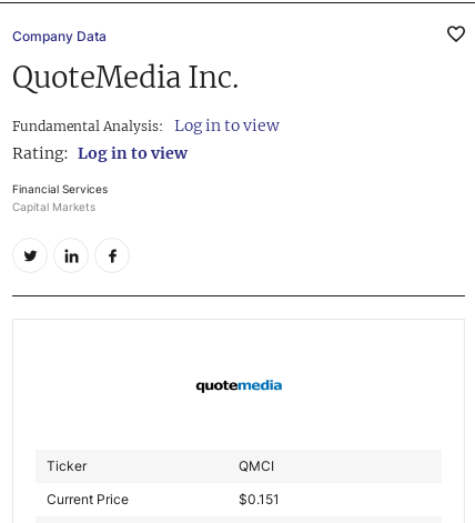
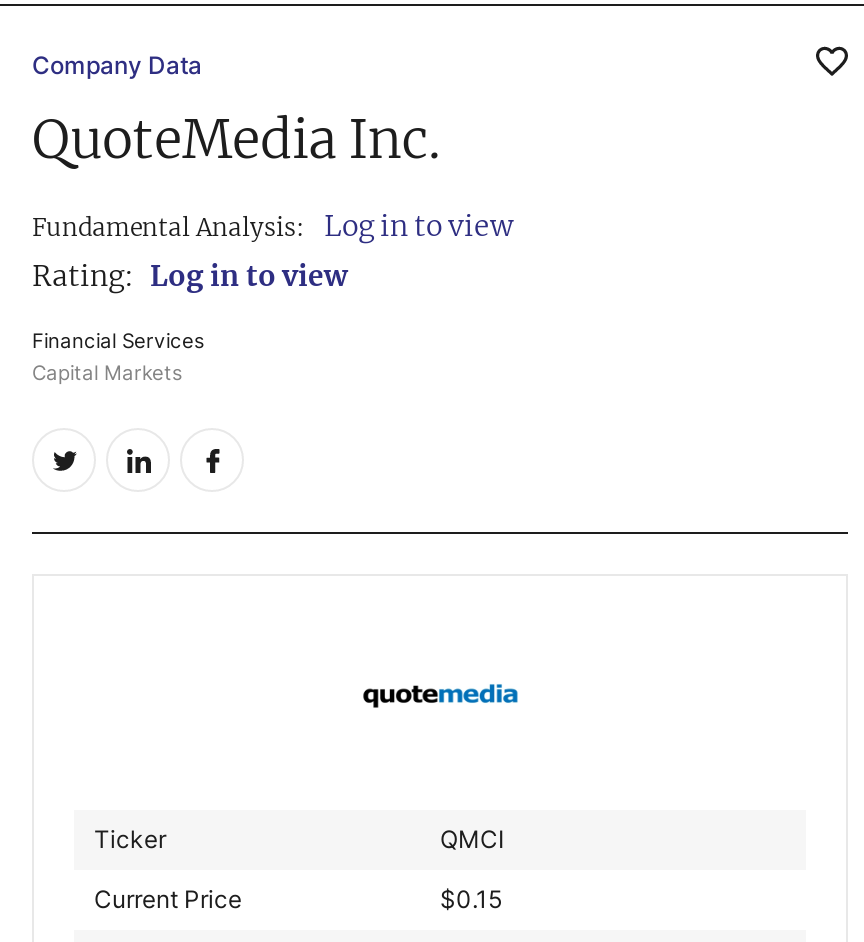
[239,491,280,507] $0.151 -> [440,884,502,914] $0.15

